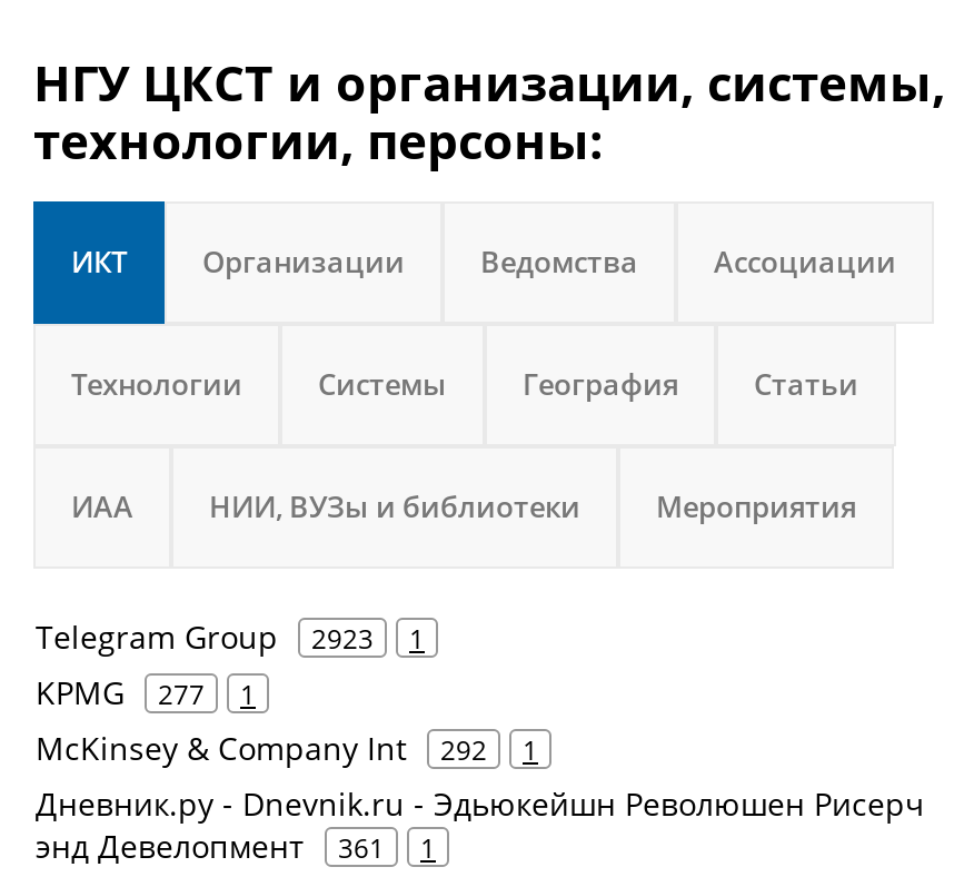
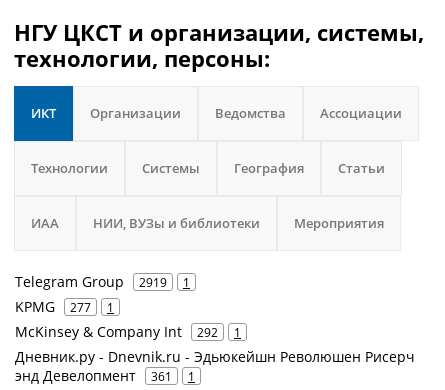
[36,615,425,658] Telegram Group 2923 1 -> [15,272,190,291] Telegram Group 2919 1

